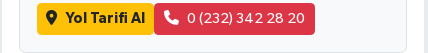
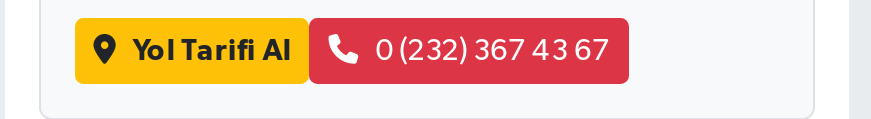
[187,11,305,26] 0 (232) 342 28 20 -> [375,35,609,65] 0 (232) 367 43 67

